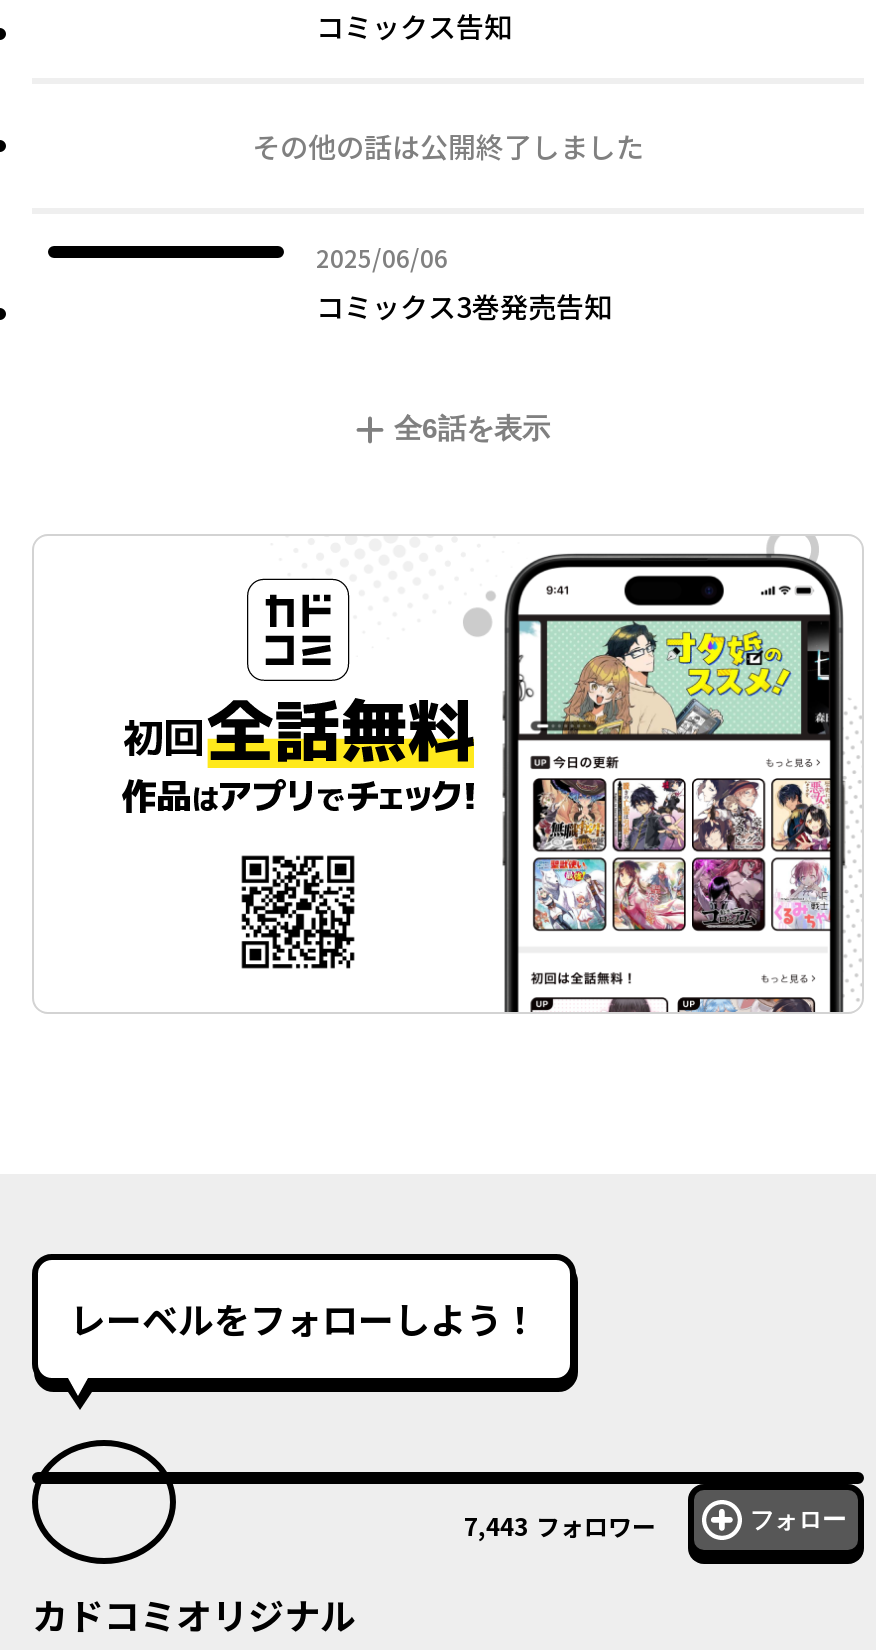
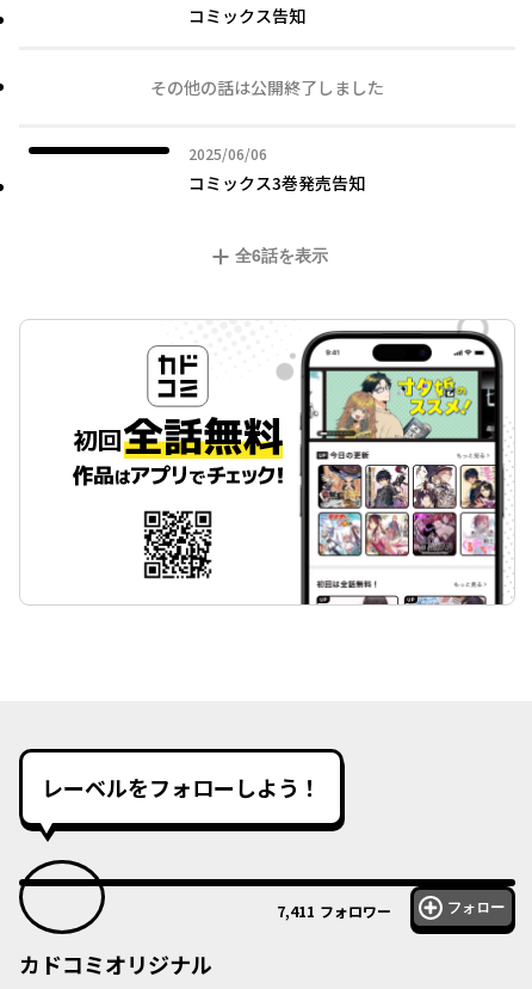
[464,1507,656,1541] 7,443 フォロワー -> [277,900,391,920] 7,411 フォロワー

